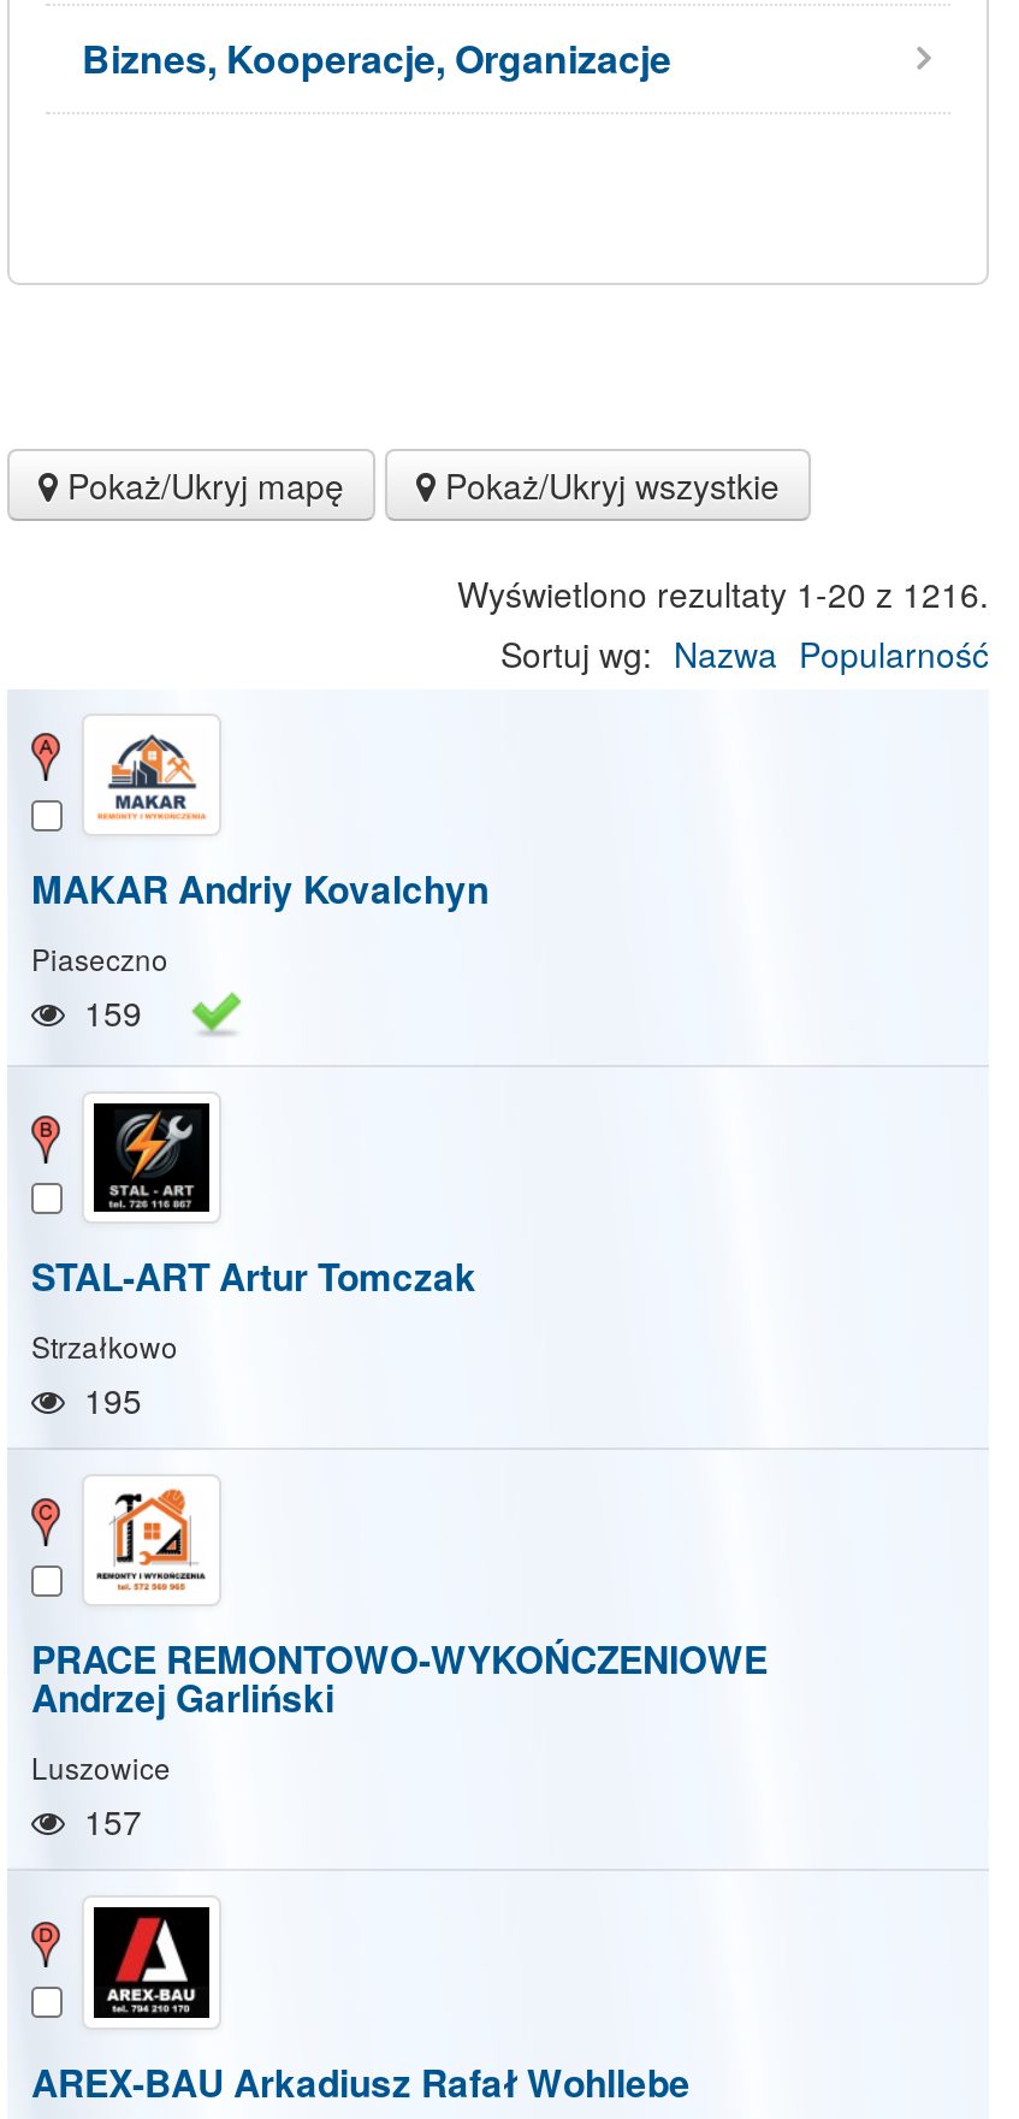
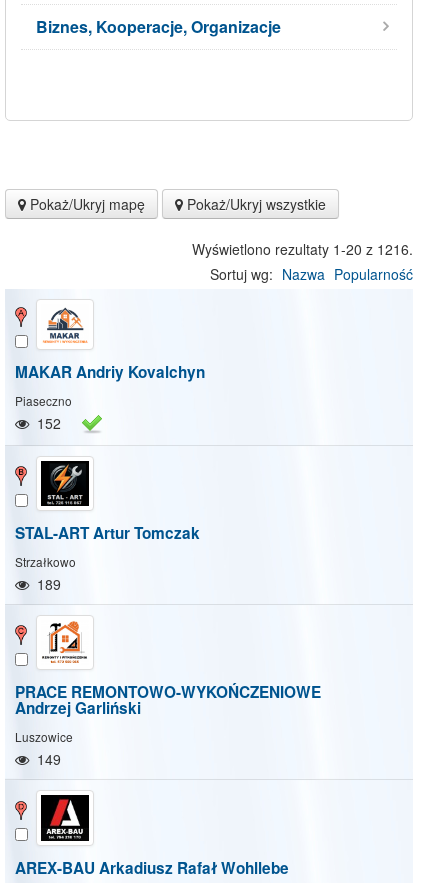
[65,988,142,1036] 159 -> [29,413,61,433] 152
[65,1376,142,1424] 195 -> [29,574,61,594] 189
[65,1797,142,1845] 157 -> [29,749,61,769] 149

